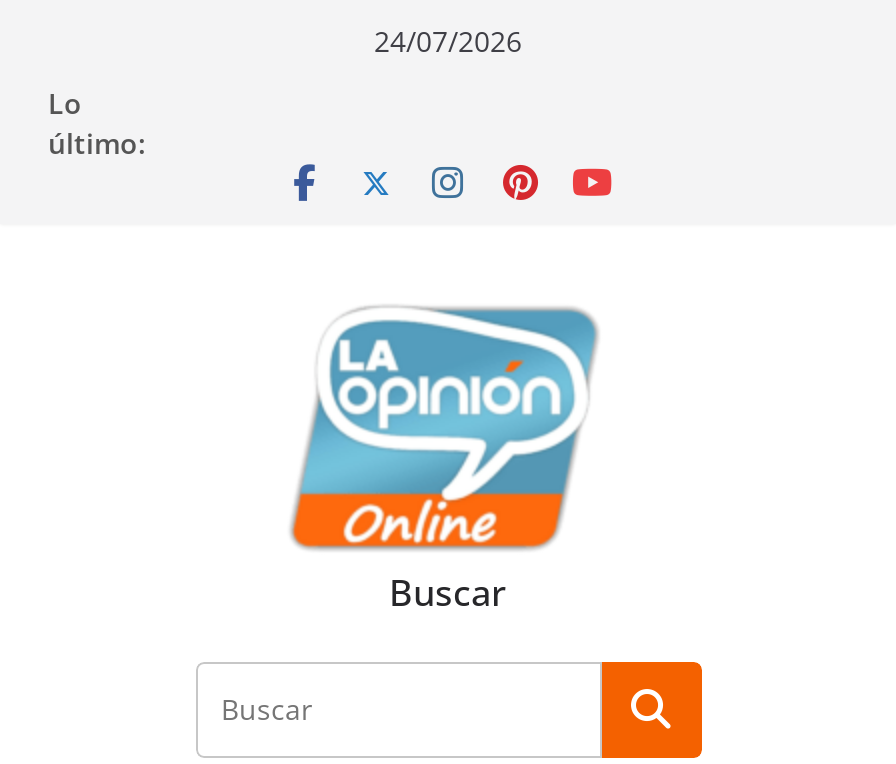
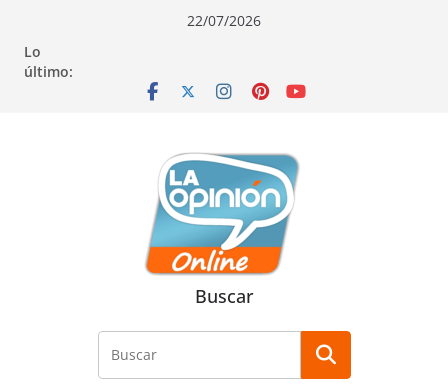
[374,22,522,60] 24/07/2026 -> [187,11,261,30] 22/07/2026

